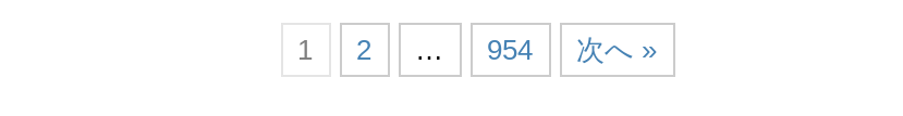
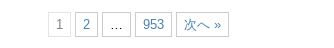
[487,34,533,66] 954 -> [142,17,163,32] 953

